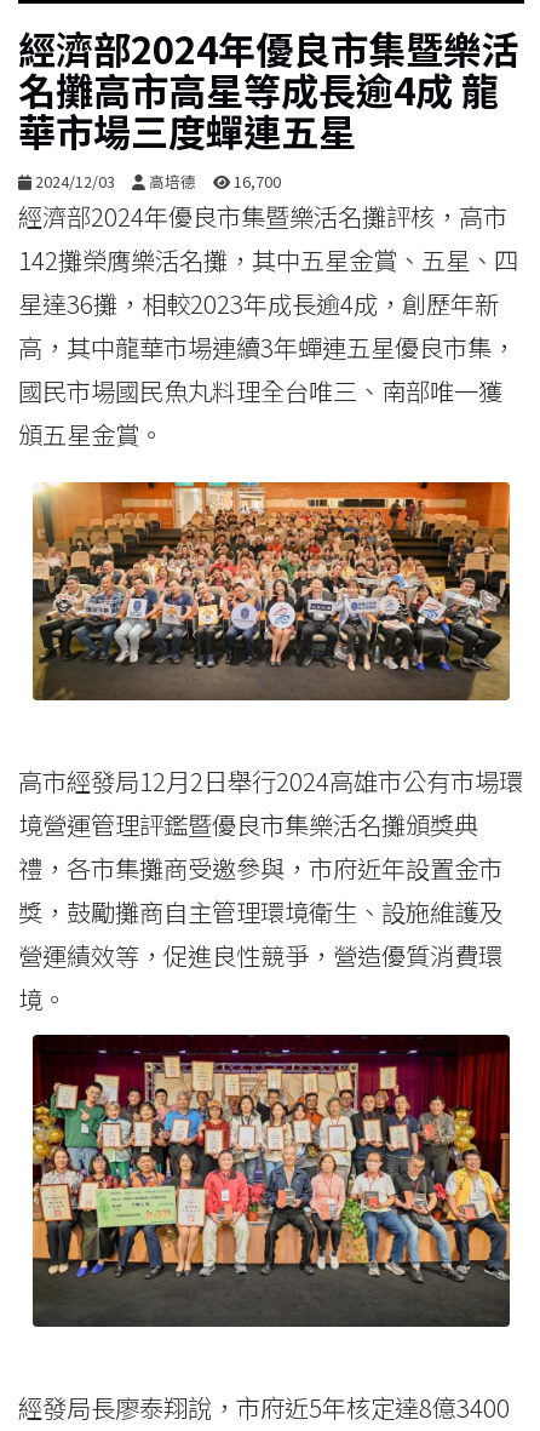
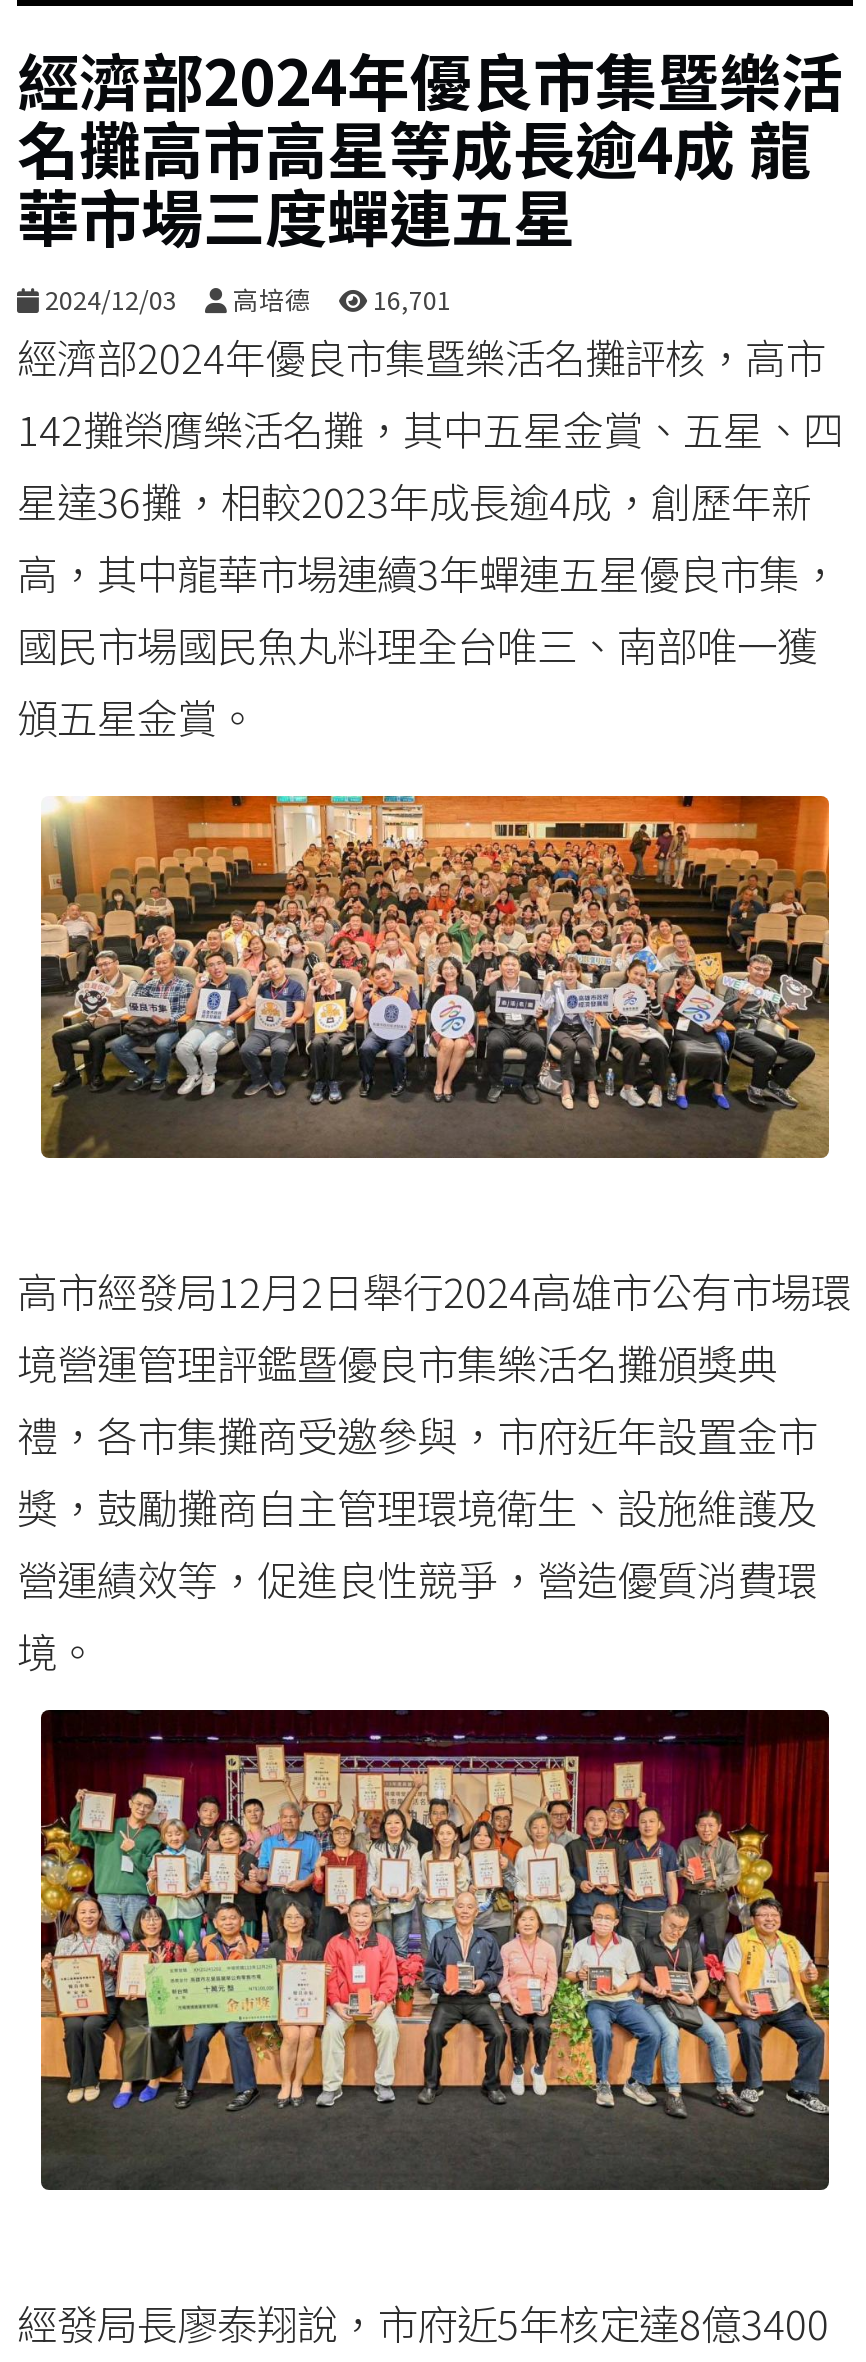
[31,169,281,192] 2024/12/03 高培德 16,700 -> [39,279,451,317] 2024/12/03 高培德 16,701

